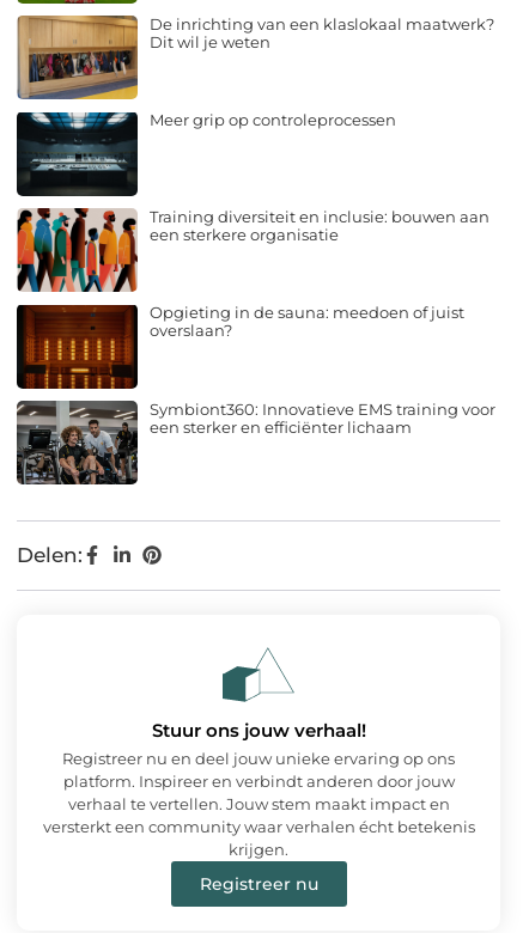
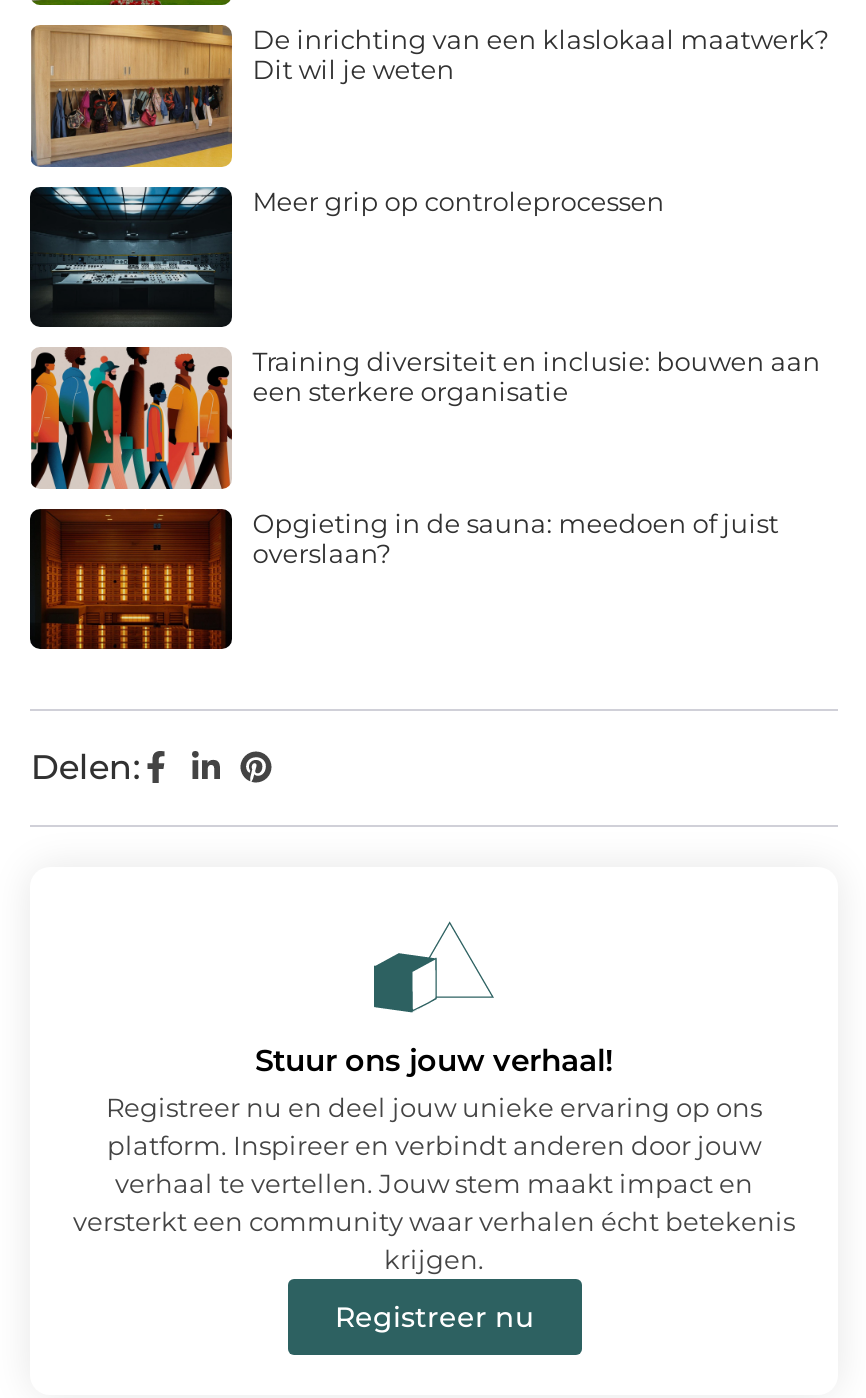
[16,399,496,486] [image] | Symbiont360: Innovatieve EMS training voor | een sterker en efficiënter lichaam -> none

